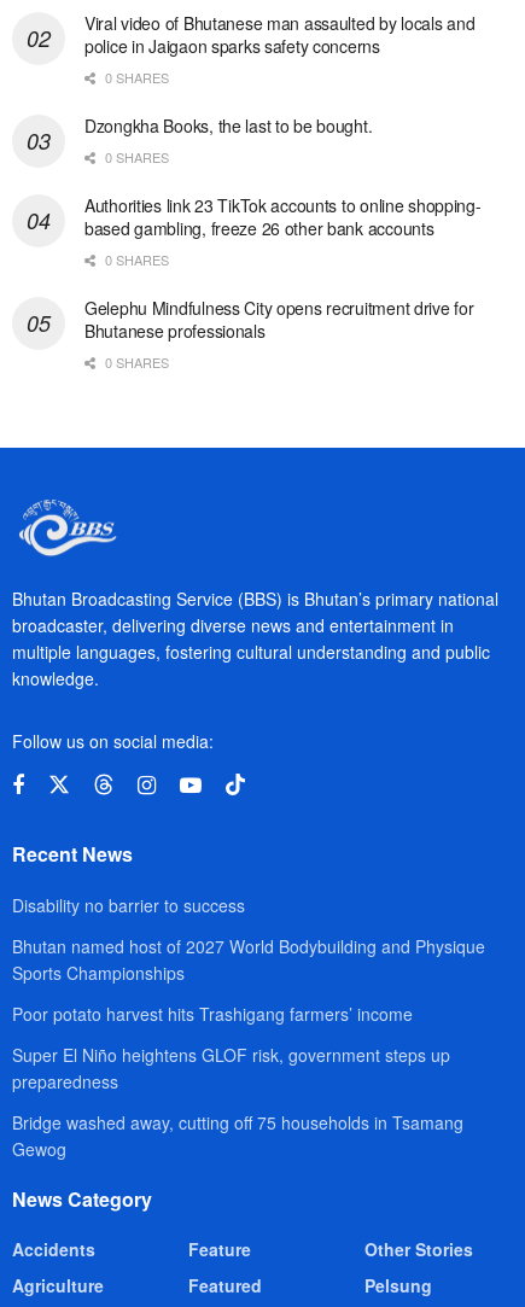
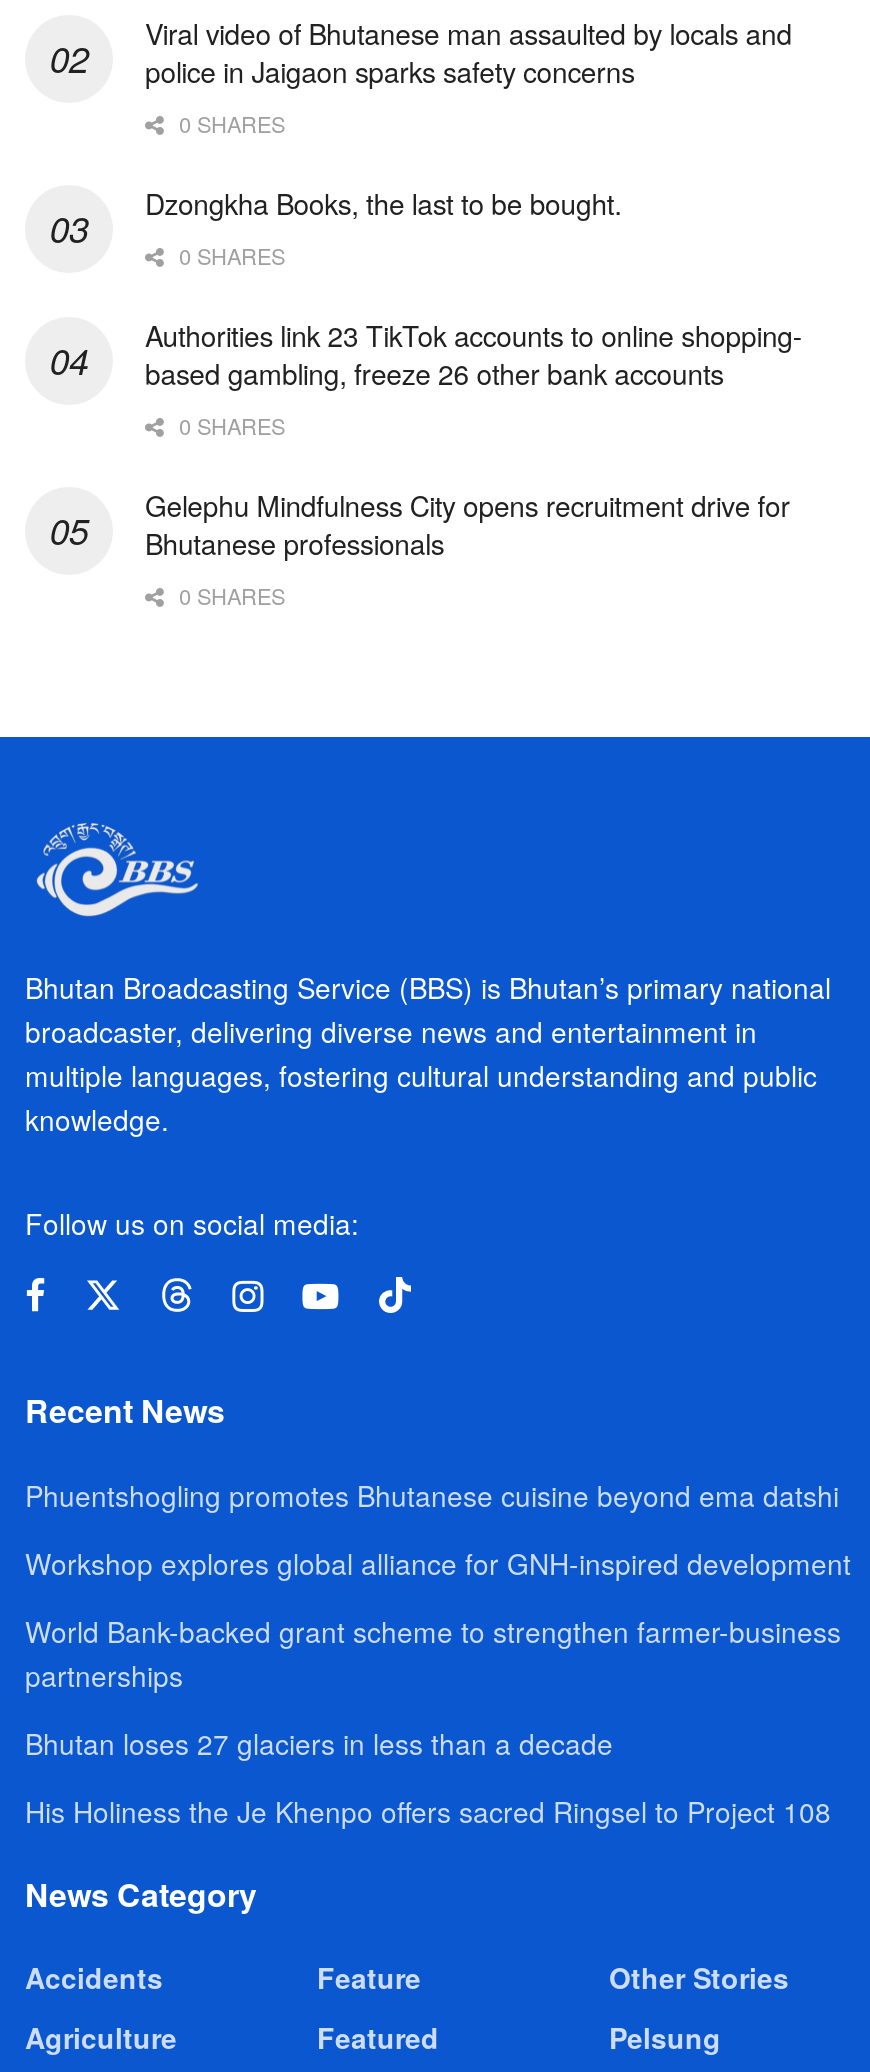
[12,893,245,918] Disability no barrier to success -> [25,1476,839,1516] Phuentshogling promotes Bhutanese cuisine beyond ema datshi
[12,934,485,985] Bhutan named host of 2027 World Bodybuilding and Physique | Sports Championships -> [25,1544,851,1584] Workshop explores global alliance for GNH-inspired development
[12,1002,413,1026] Poor potato harvest hits Trashigang farmers’ income -> [25,1612,841,1696] World Bank-backed grant scheme to strengthen farmer-business | partnerships
[12,1043,450,1094] Super El Niño heightens GLOF risk, government steps up | preparedness -> [25,1724,613,1764] Bhutan loses 27 glaciers in less than a decade
[12,1111,463,1161] Bridge washed away, cutting off 75 households in Tsamang | Gewog -> [25,1792,831,1832] His Holiness the Je Khenpo offers sacred Ringsel to Project 108

